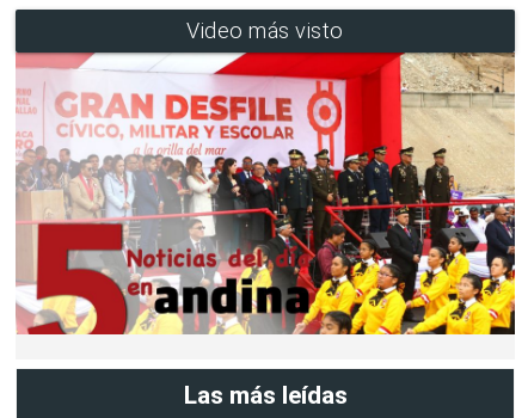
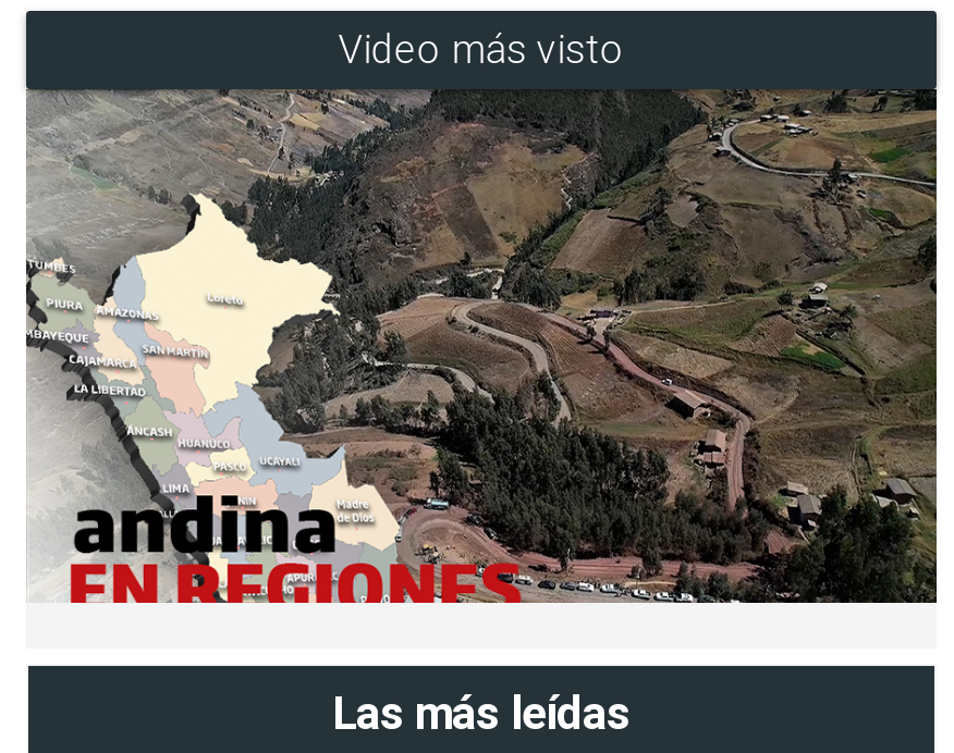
[16,51,516,336] [image] -> [24,89,939,605] [image]

